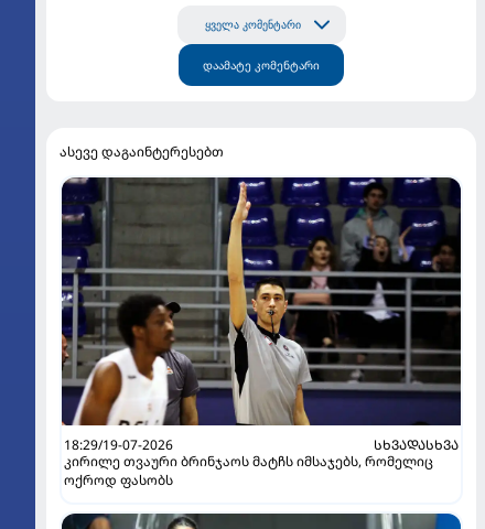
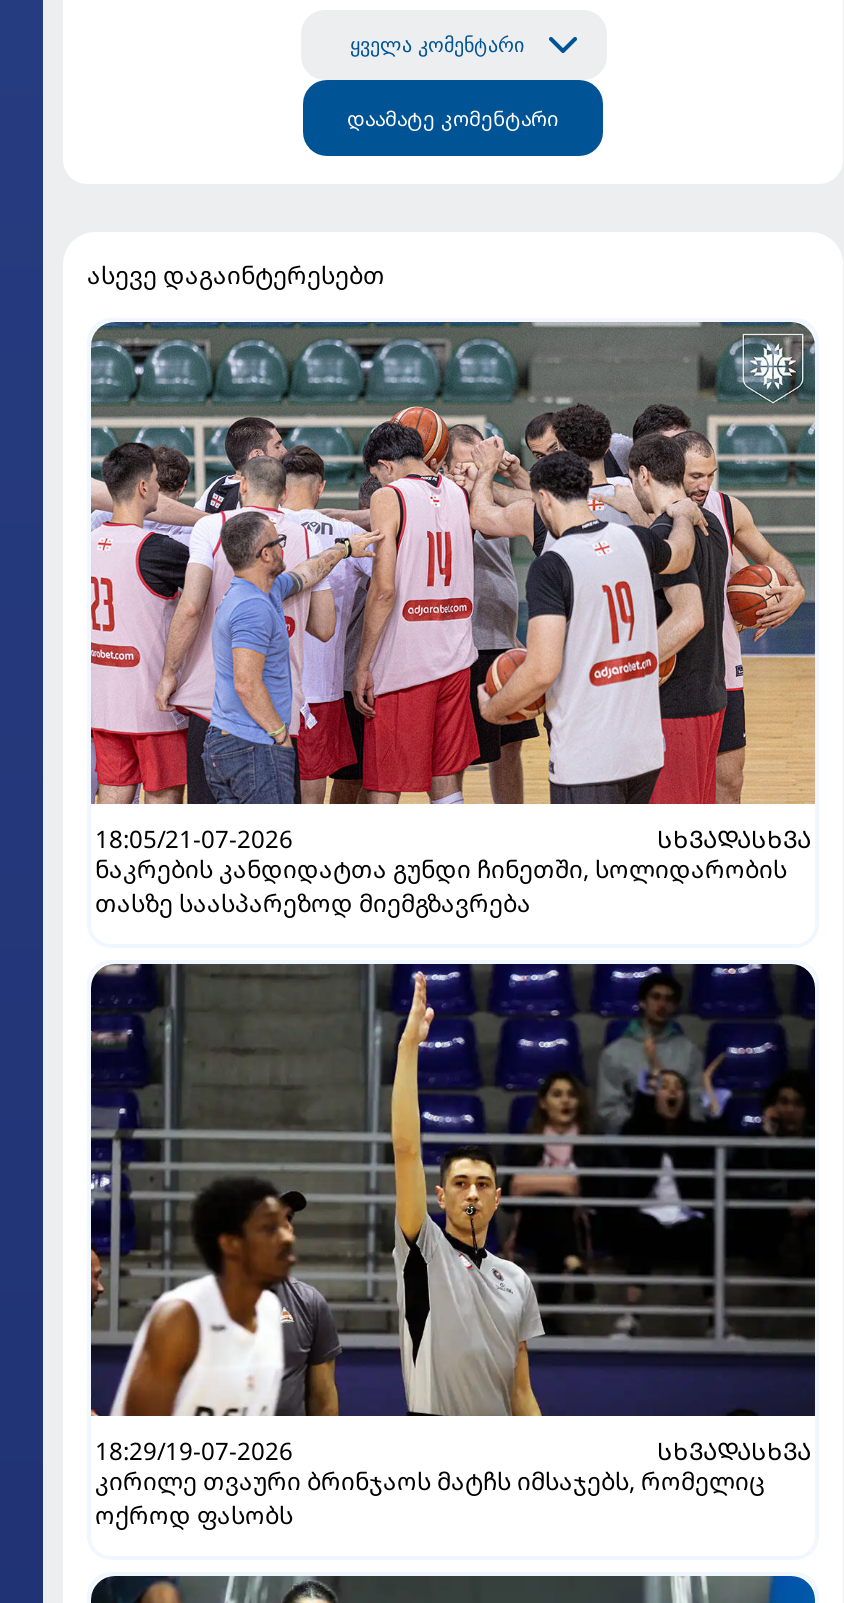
none -> [89,320,817,920] [image] | 18:05/21-07-2026 | ᲡᲮᲕᲐᲓᲐᲡᲮᲕᲐ | ნაკრების კანდიდატთა გუნდი ჩინეთში, სოლიდარობის | თასზე საასპარეზოდ მიემგზავრება

